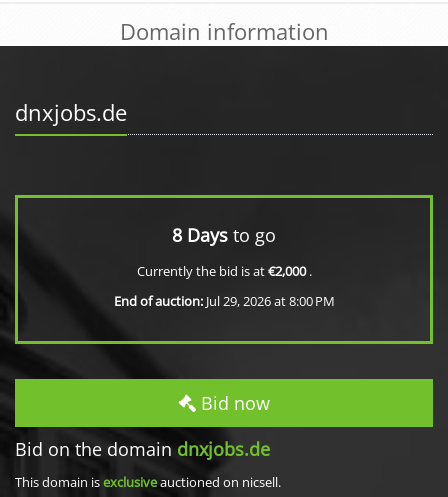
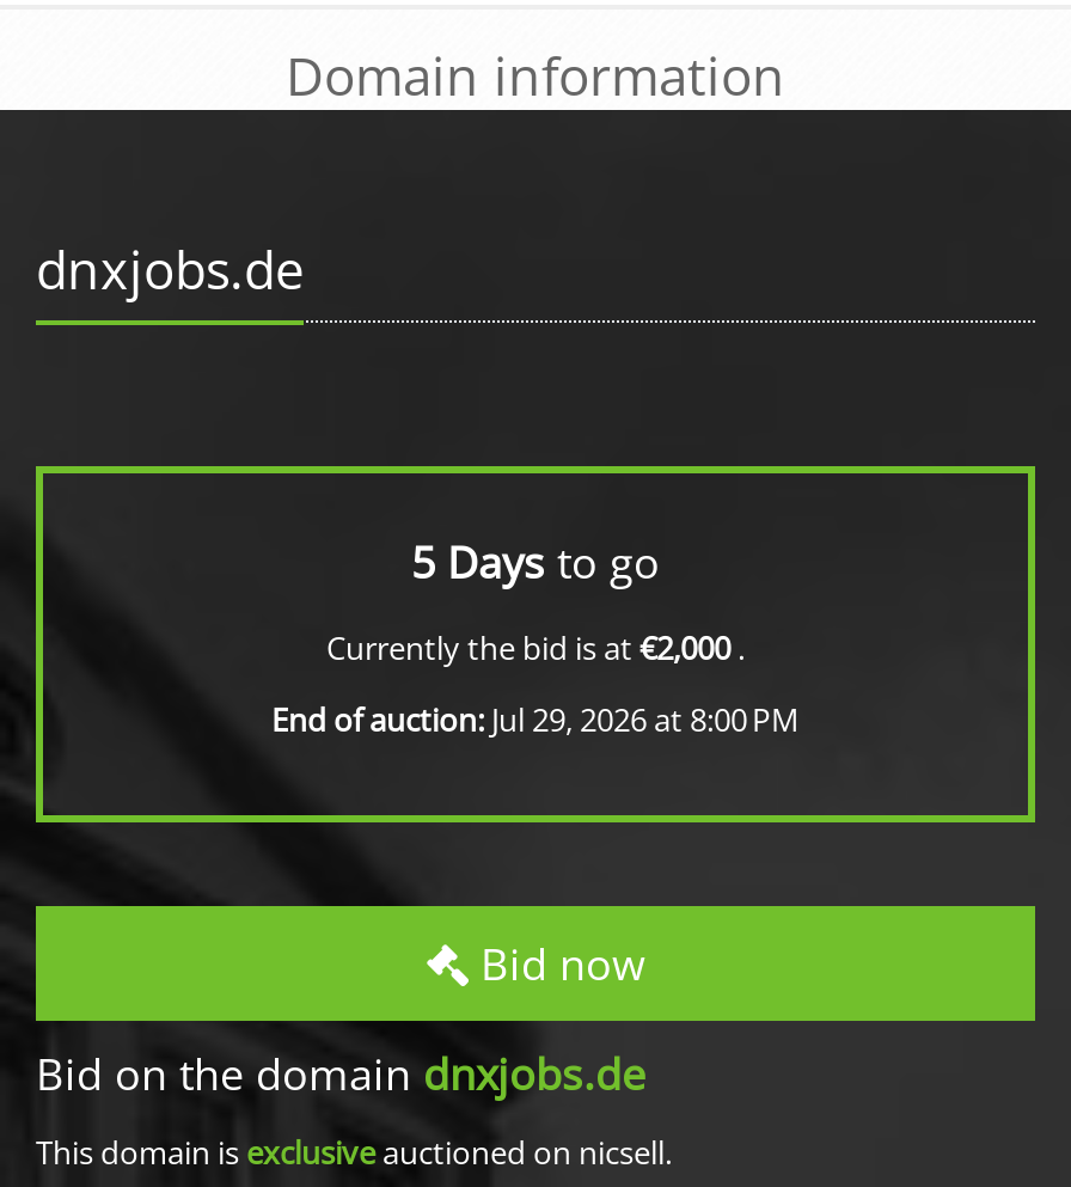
[172,223,276,247] 8 Days to go -> [411,533,660,591] 5 Days to go

